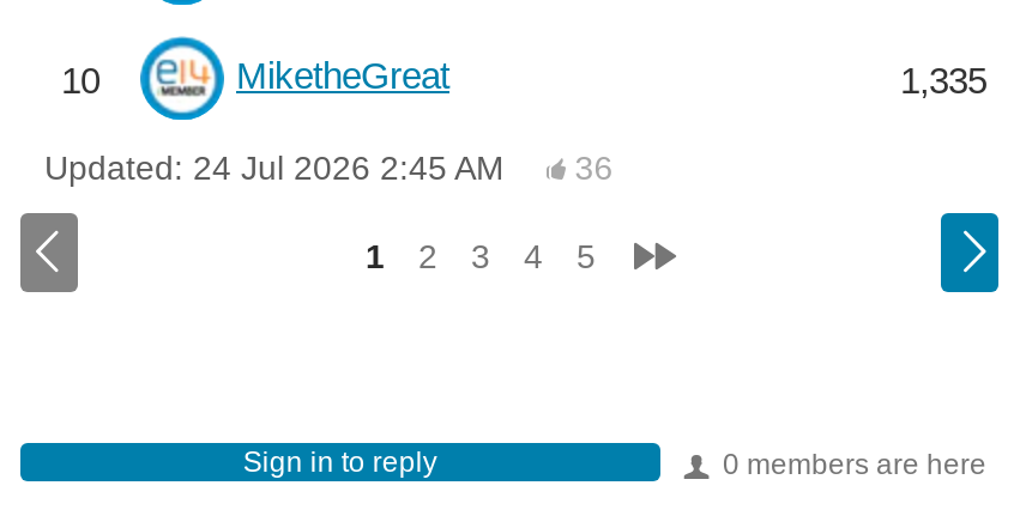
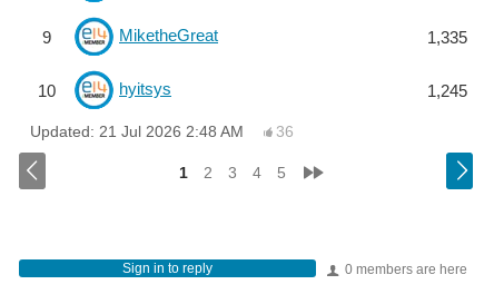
[61,59,99,100] 10 -> [42,27,51,46] 9
[44,148,505,186] Updated: 24 Jul 2026 2:45 AM -> [30,79,467,140] 10 | hyitsys | 1,245 | Updated: 21 Jul 2026 2:48 AM

